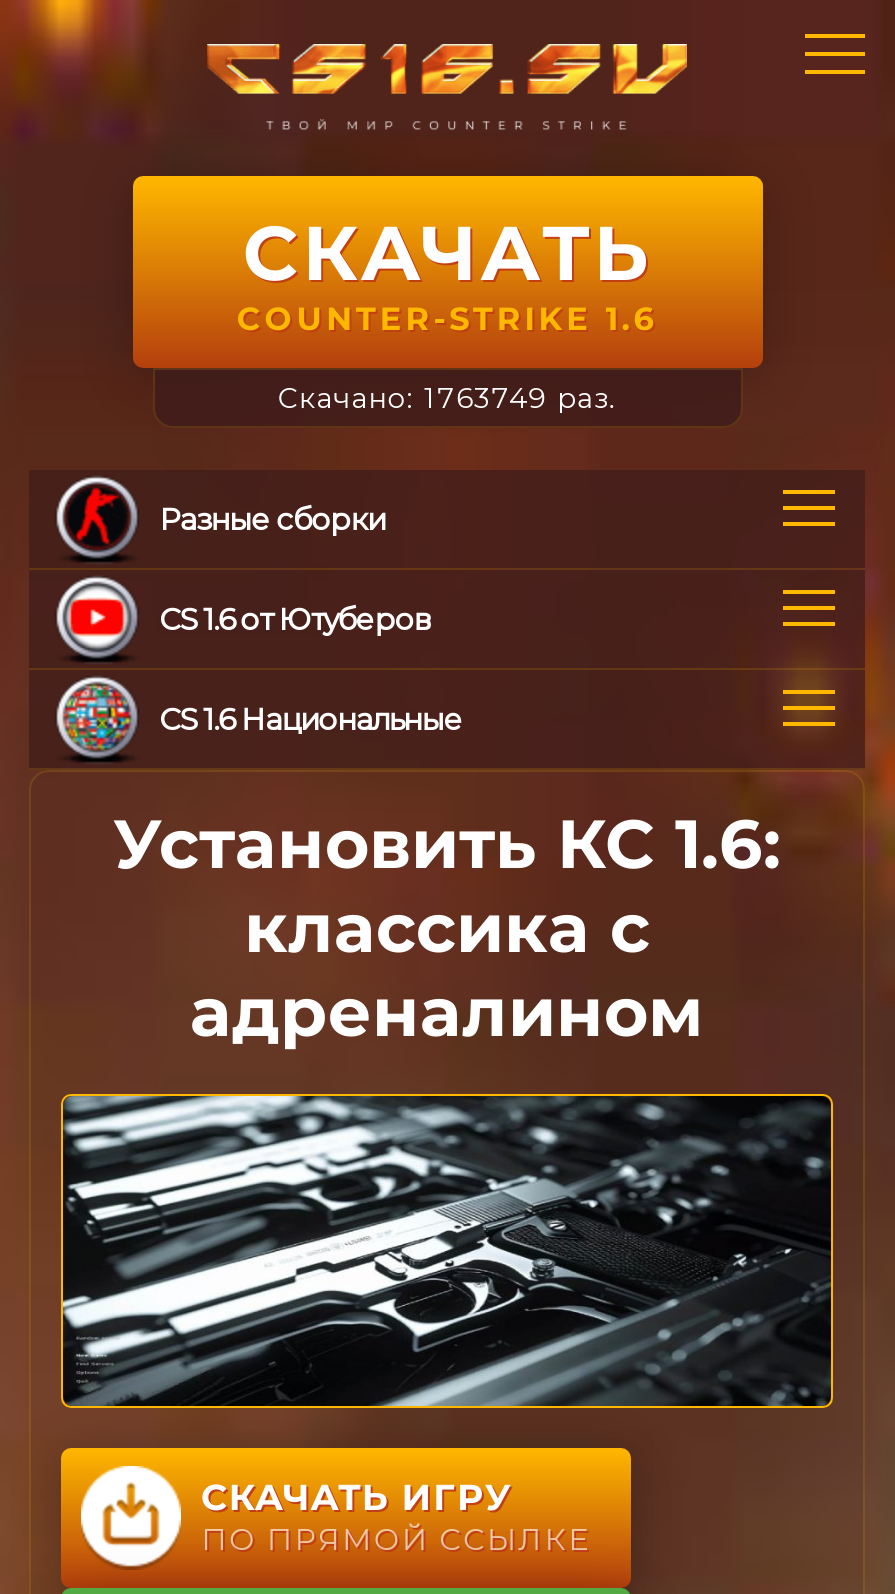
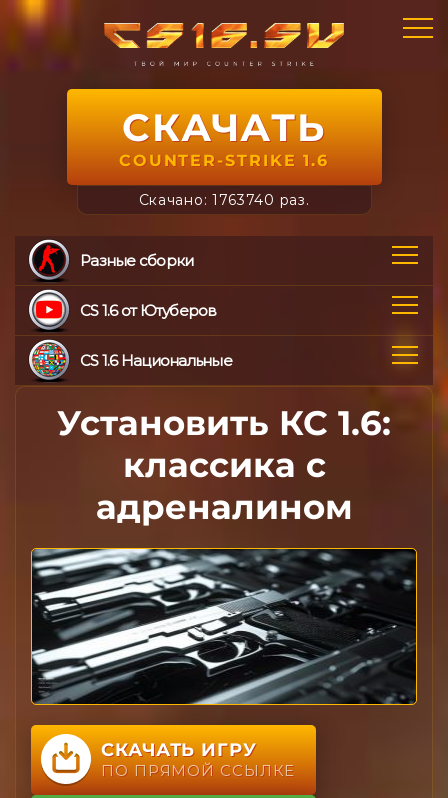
[277,379,617,415] Скачано: 1763749 раз. -> [139,191,309,209] Скачано: 1763740 раз.

